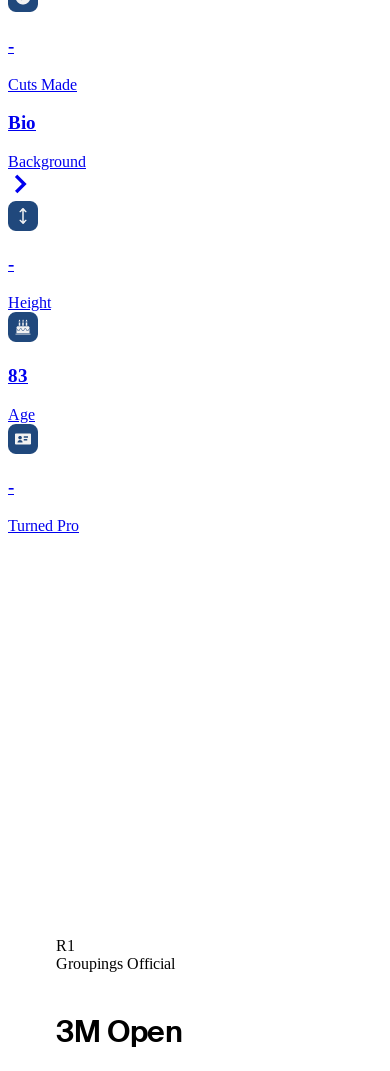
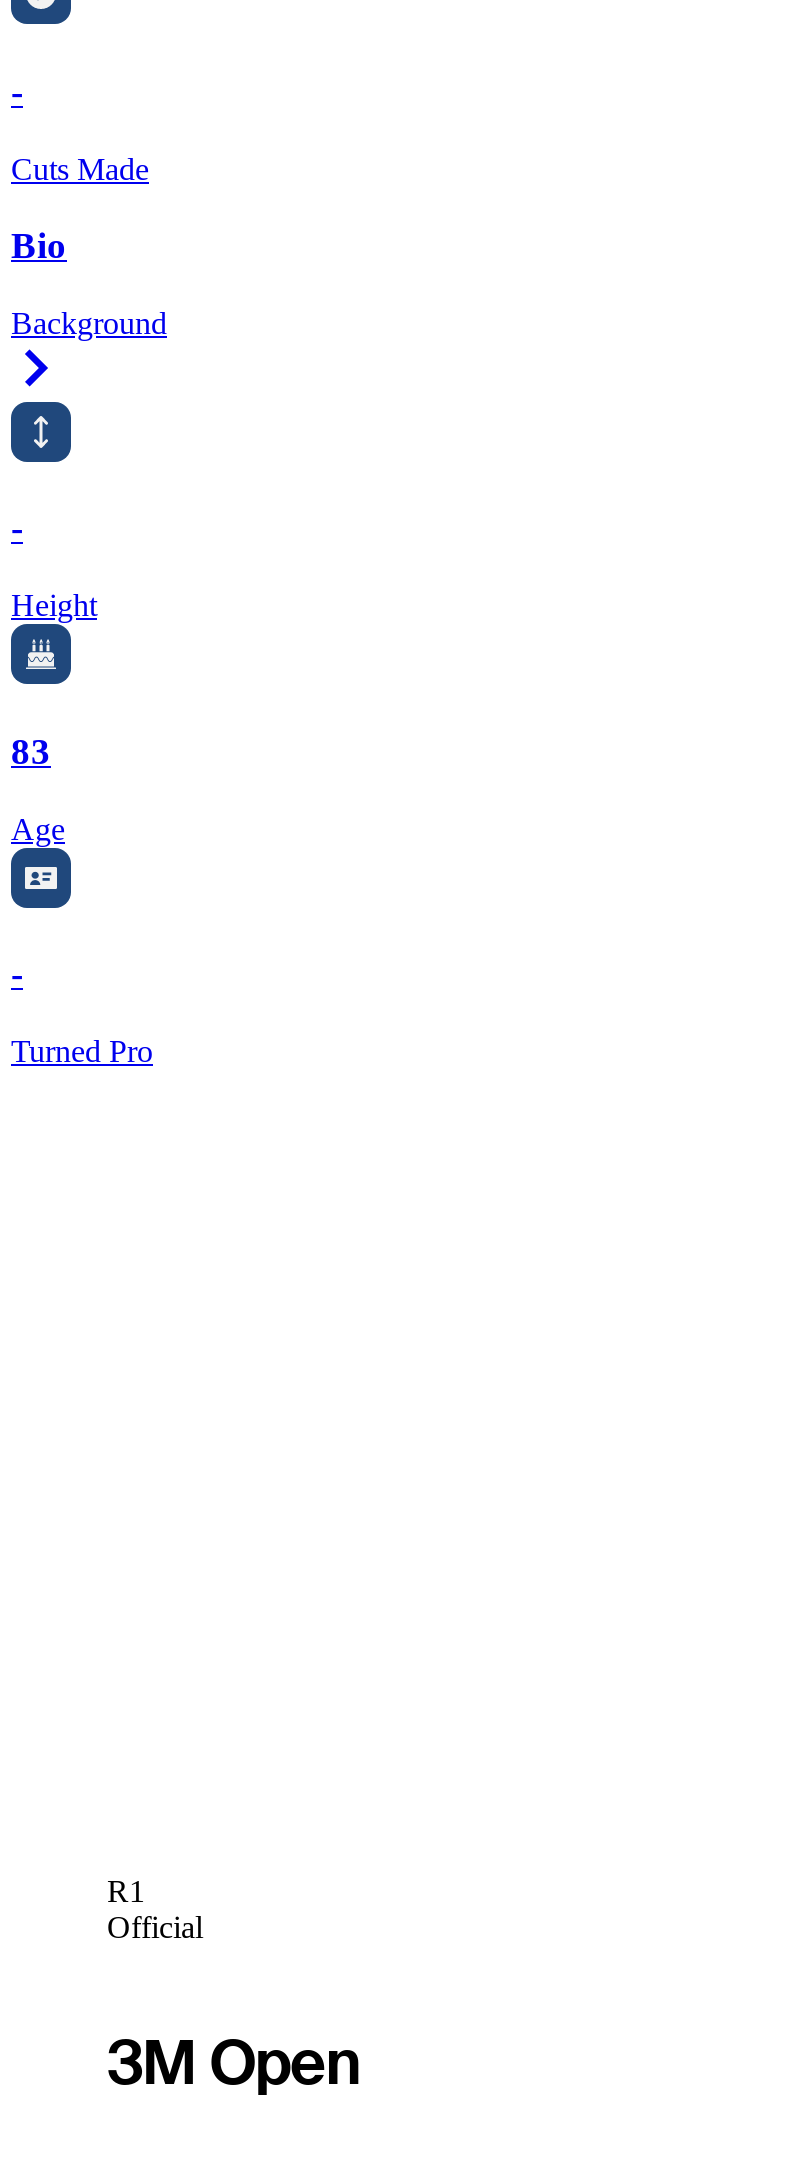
[56,955,175,972] Groupings Official -> [107,1911,203,1945] Official

